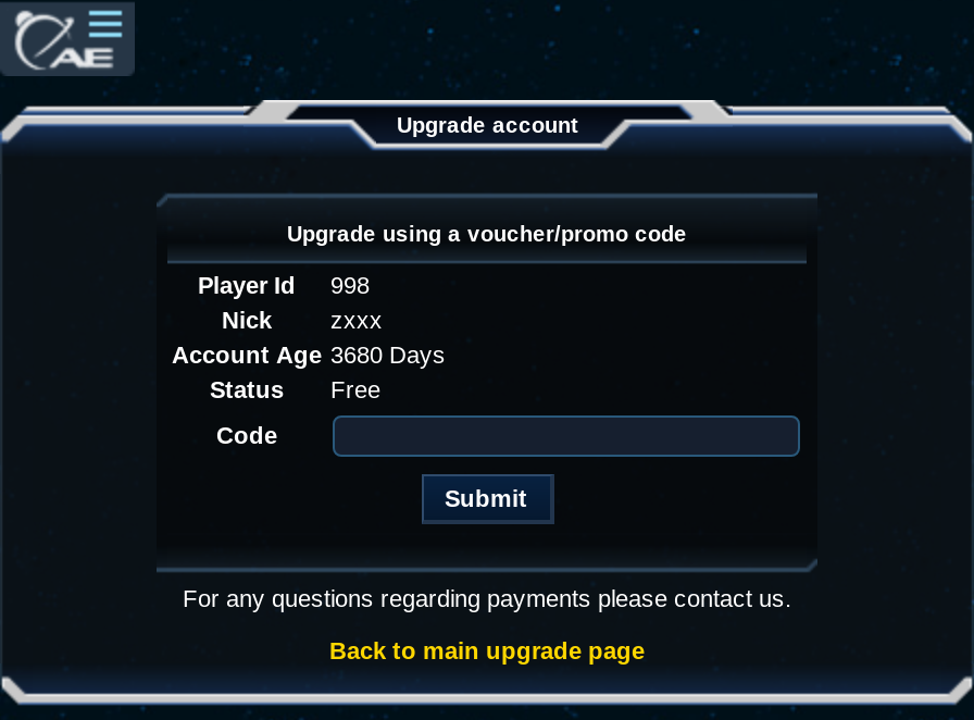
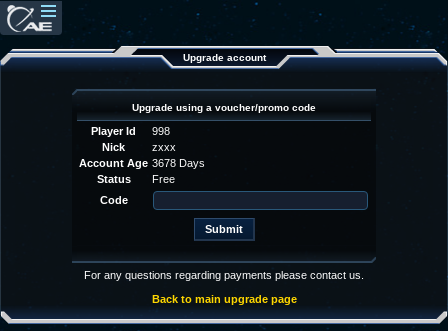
[172,342,446,368] Account Age 3680 Days -> [79,157,205,169] Account Age 3678 Days

